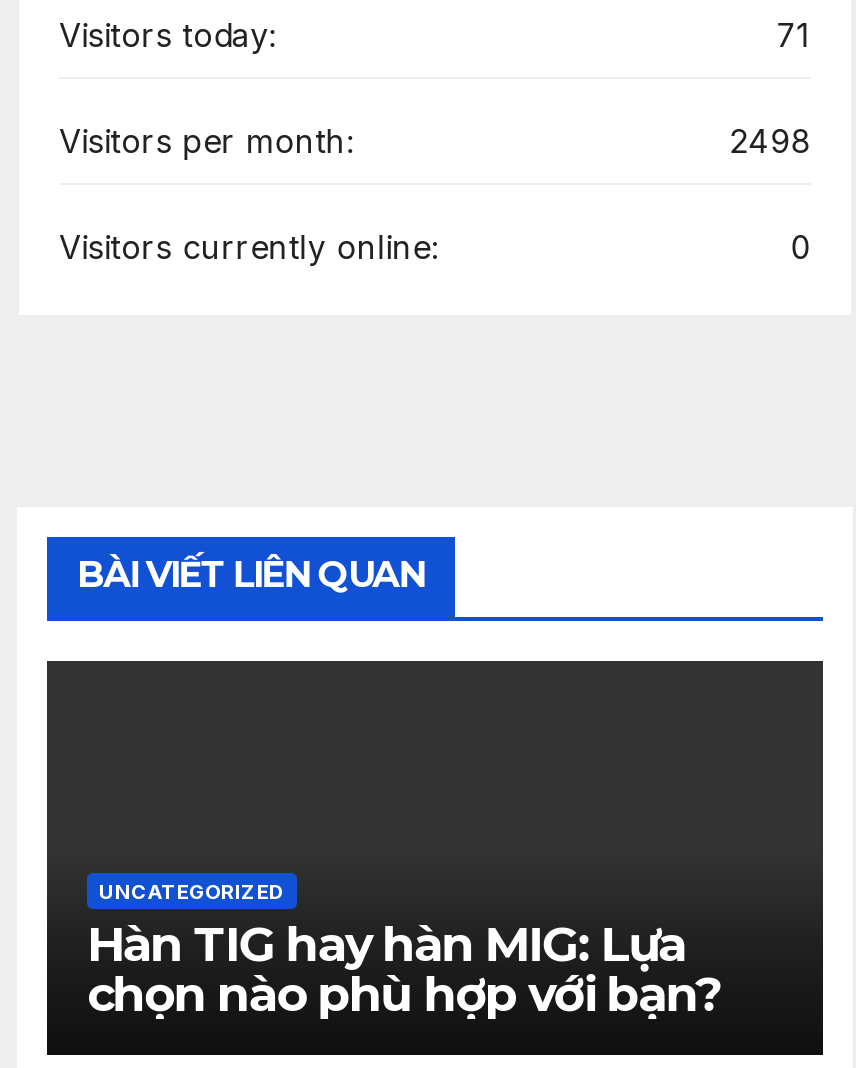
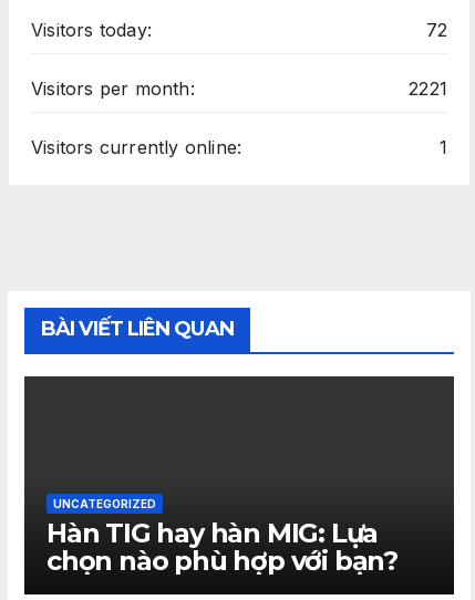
[776,16,811,56] 71 -> [426,19,447,41] 72
[729,122,811,162] 2498 -> [409,78,447,100] 2221
[791,228,811,268] 0 -> [439,136,447,159] 1

